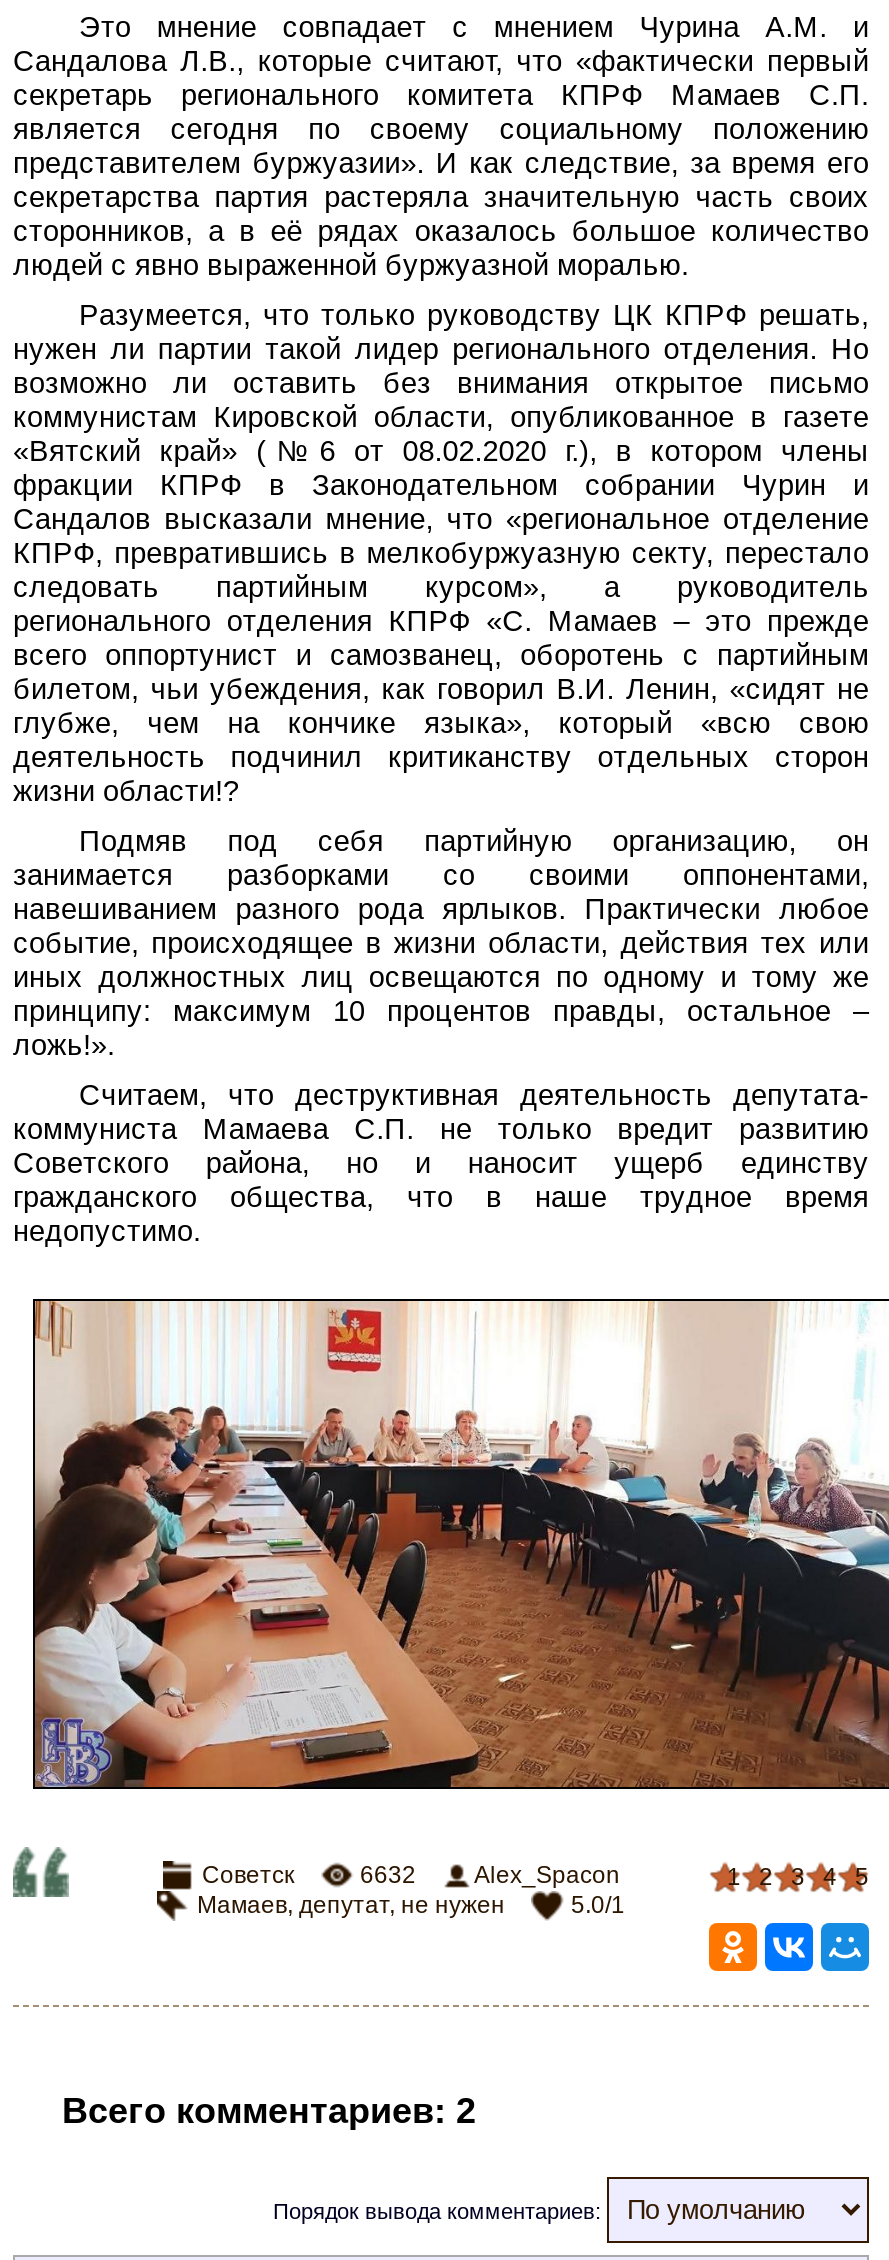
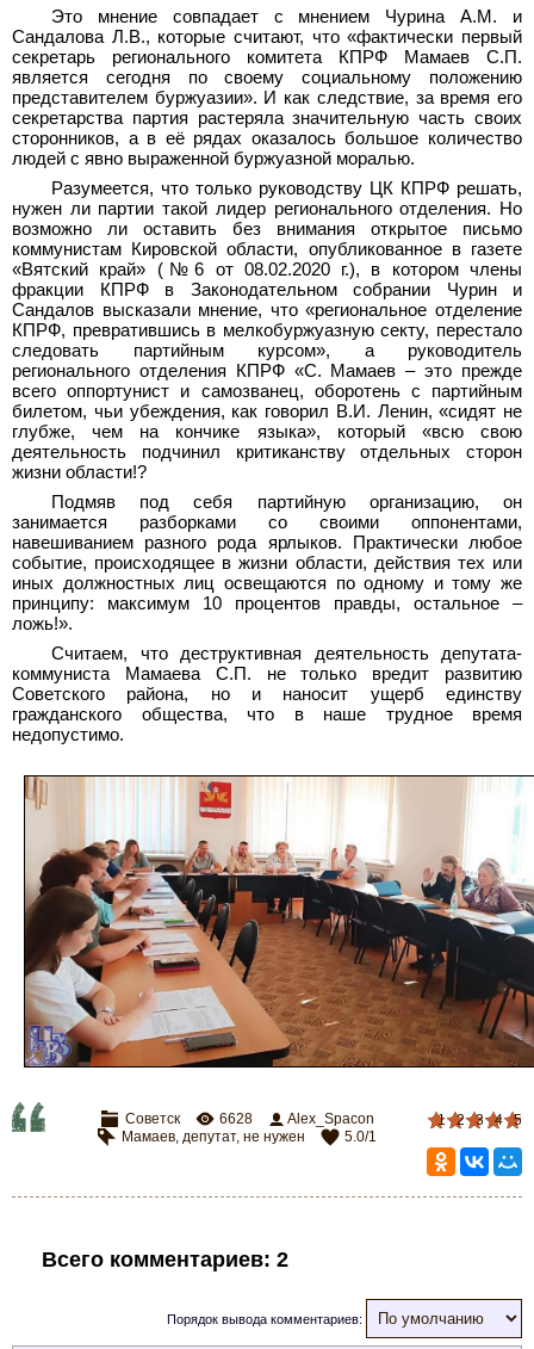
[360,1861,416,1889] 6632 -> [219,1110,252,1127] 6628

